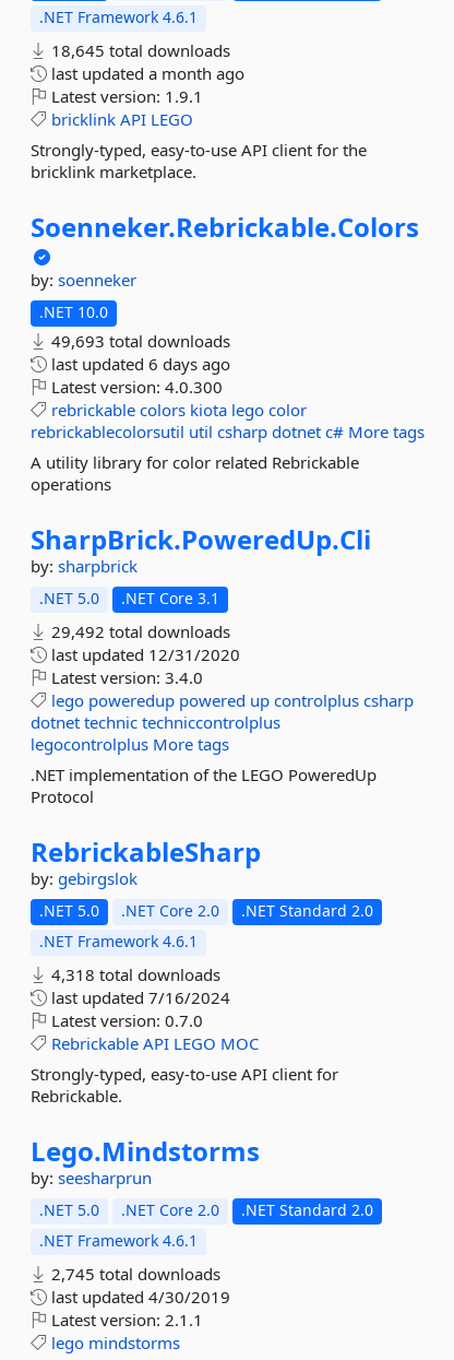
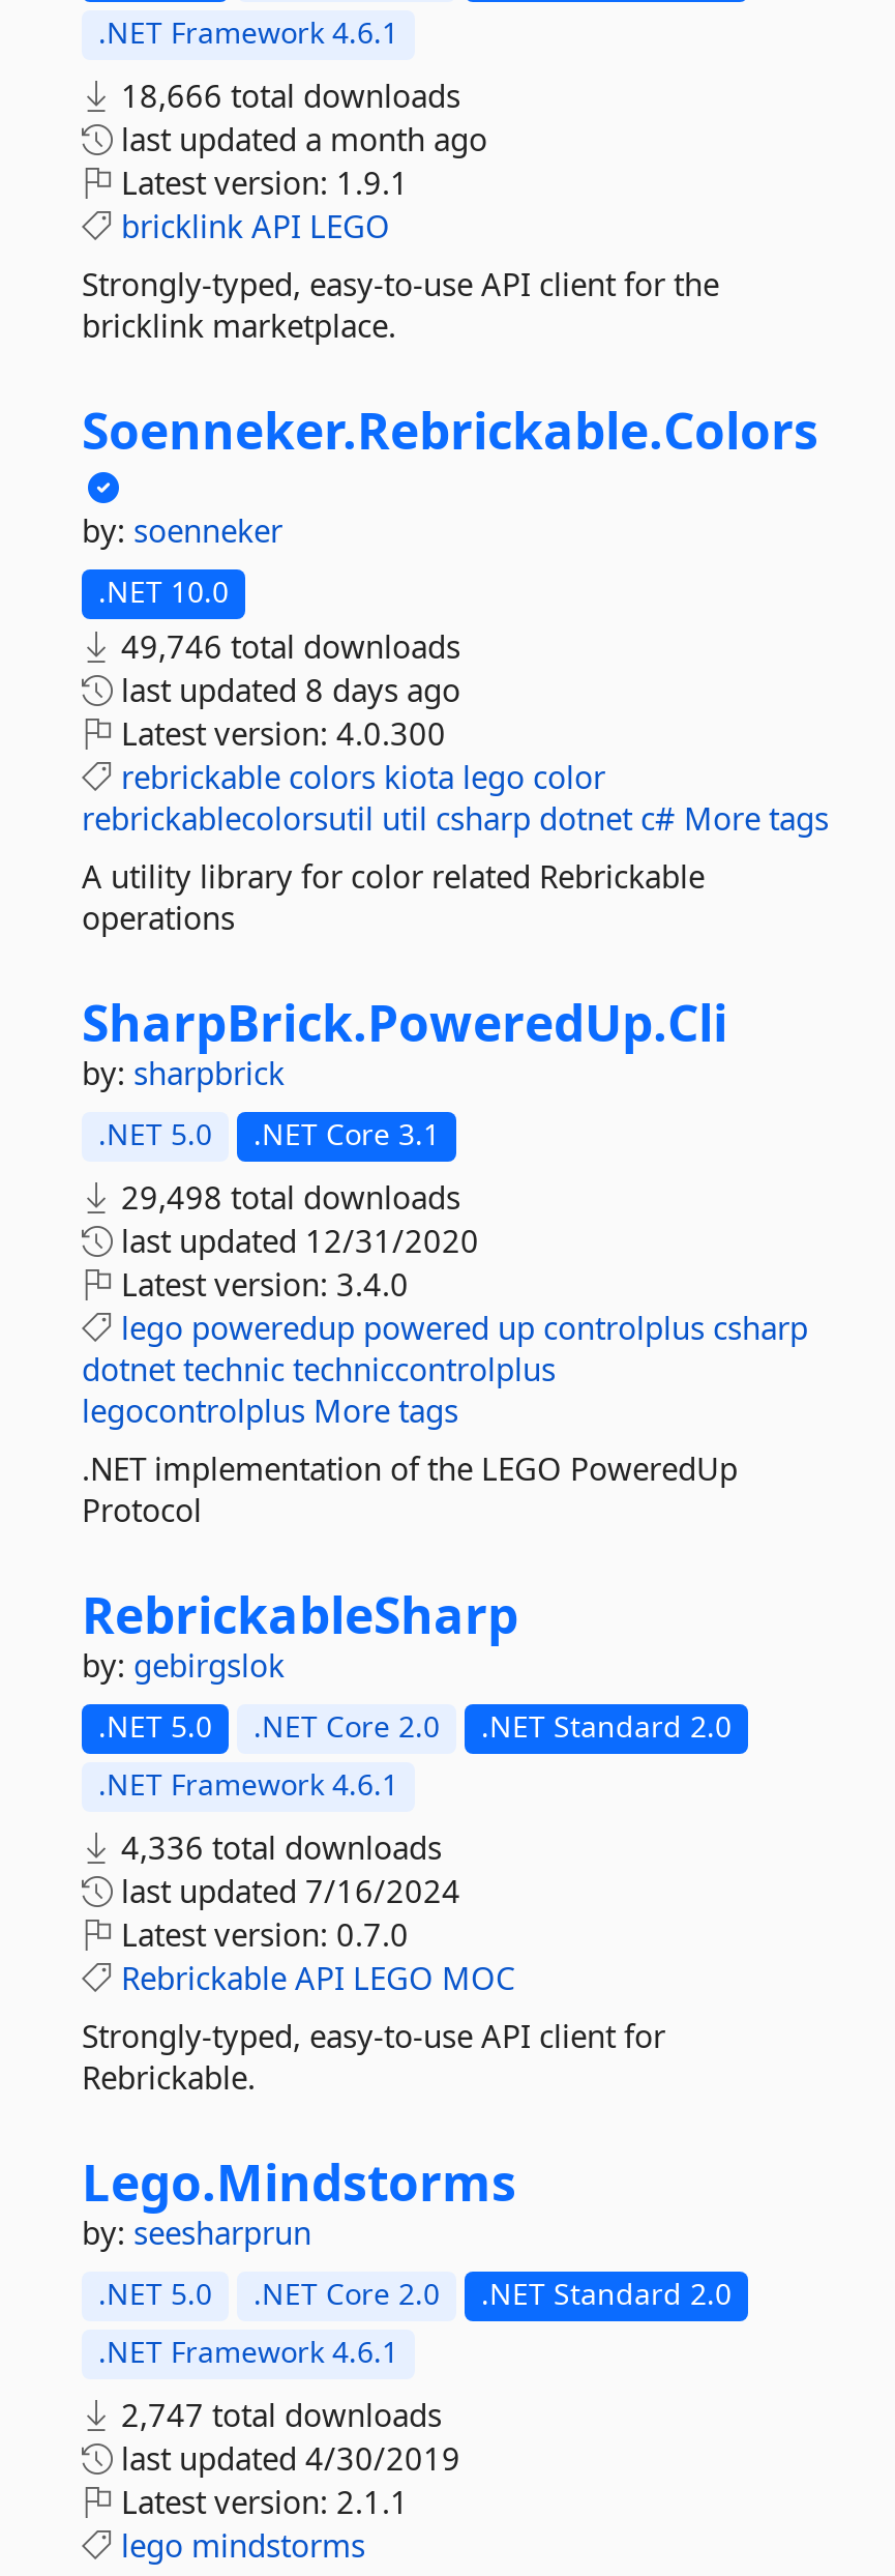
[47,39,230,61] 18,645 total downloads -> [113,75,460,116] 18,666 total downloads
[47,330,230,352] 49,693 total downloads -> [113,625,460,667] 49,746 total downloads
[47,353,230,375] last updated 6 days ago -> [113,669,460,710] last updated 8 days ago
[47,620,230,642] 29,492 total downloads -> [113,1176,460,1218] 29,498 total downloads
[47,963,220,985] 4,318 total downloads -> [113,1826,442,1868] 4,336 total downloads
[47,1263,220,1285] 2,745 total downloads -> [113,2394,442,2435] 2,747 total downloads

